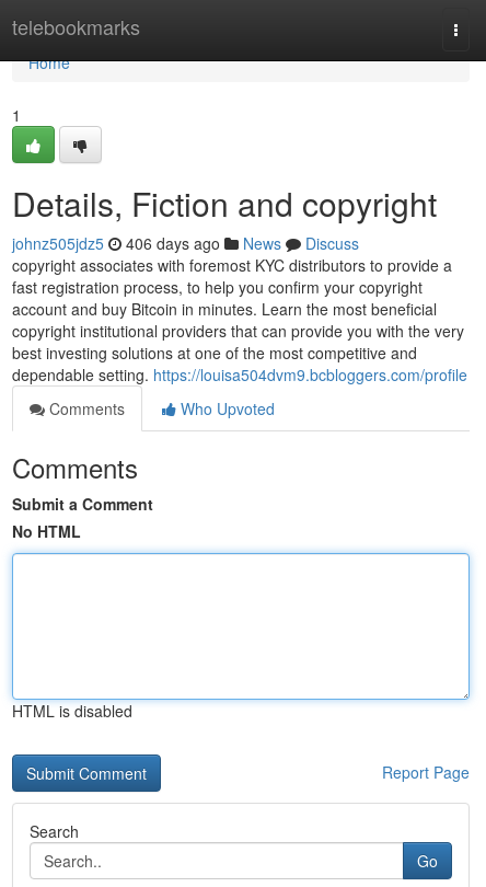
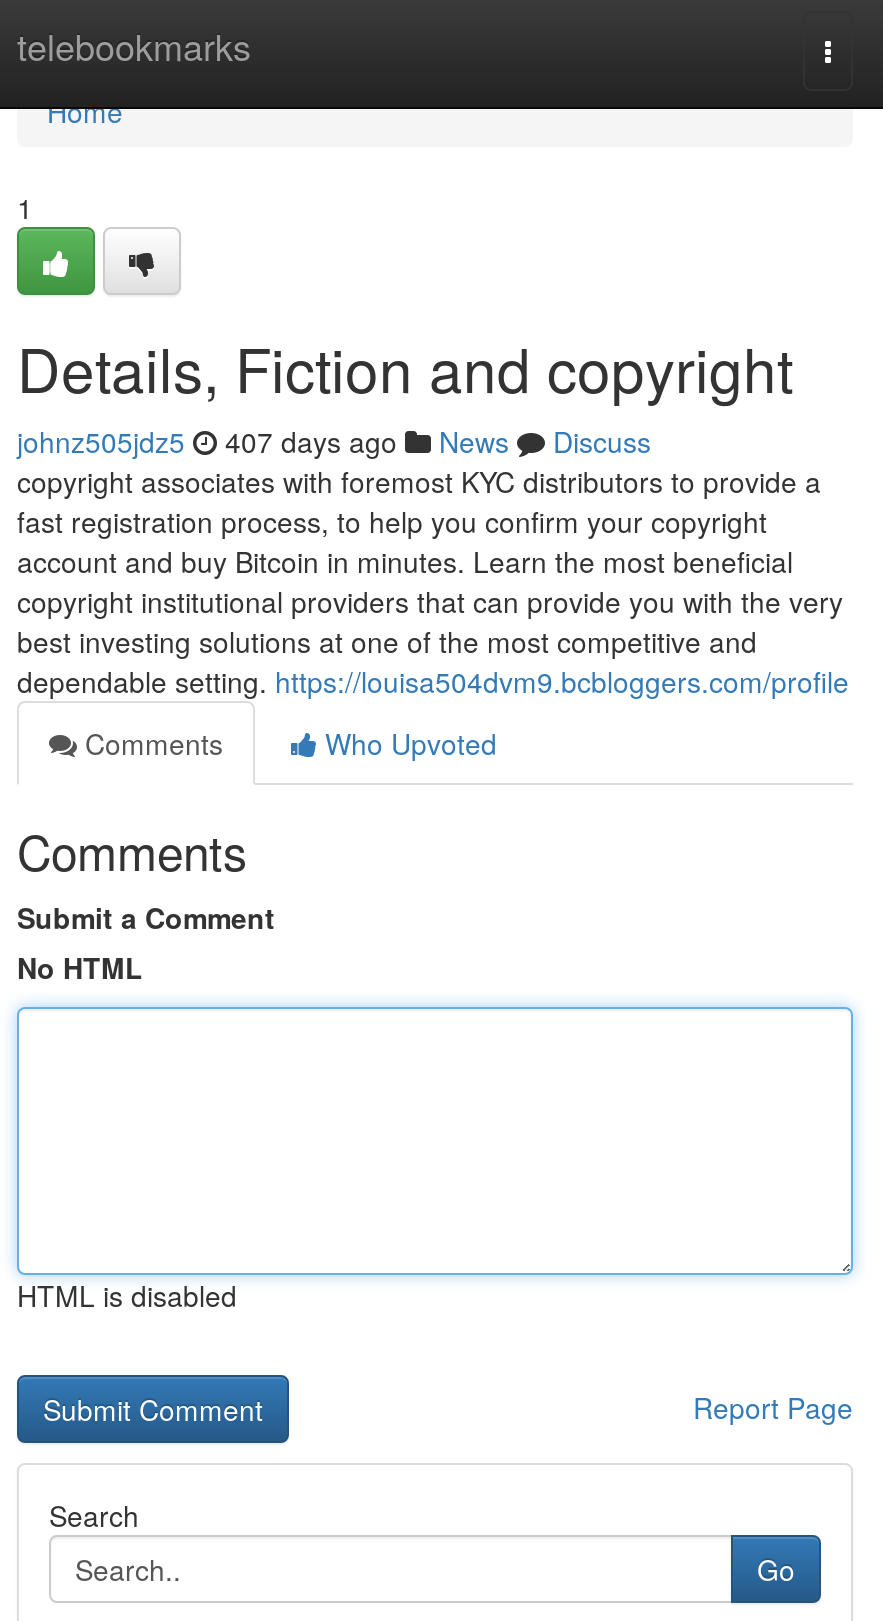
[12,232,359,254] johnz505jdz5 406 days ago News Discuss -> [17,421,651,461] johnz505jdz5 407 days ago News Discuss

